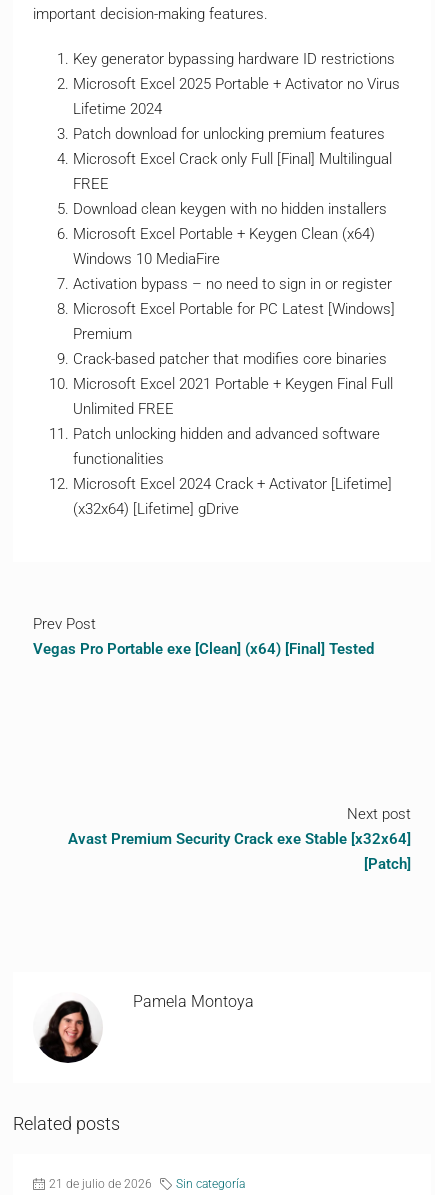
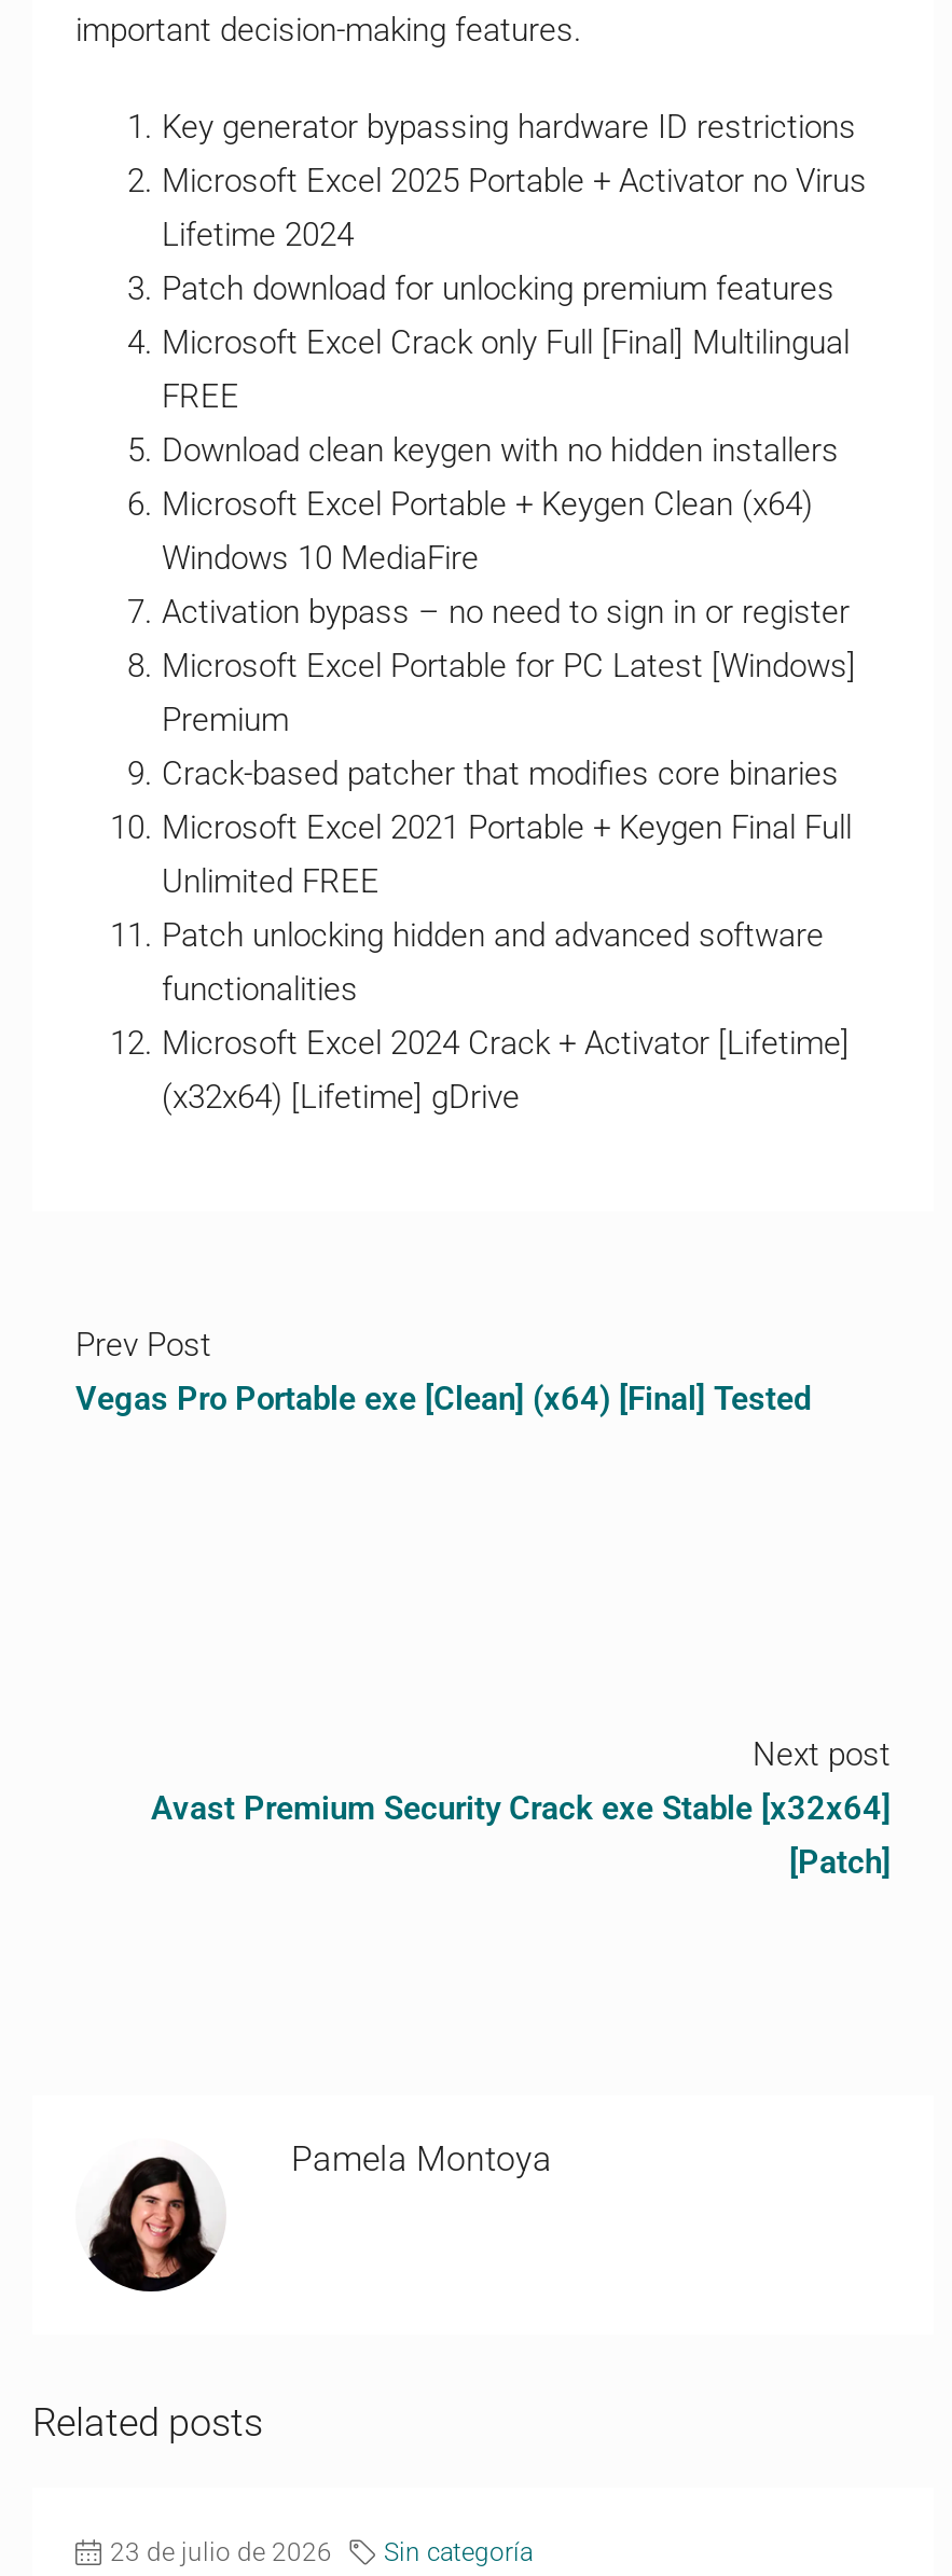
[49,1177,245,1191] 21 de julio de 2026 Sin categoría -> [110,2537,533,2567] 23 de julio de 2026 Sin categoría

